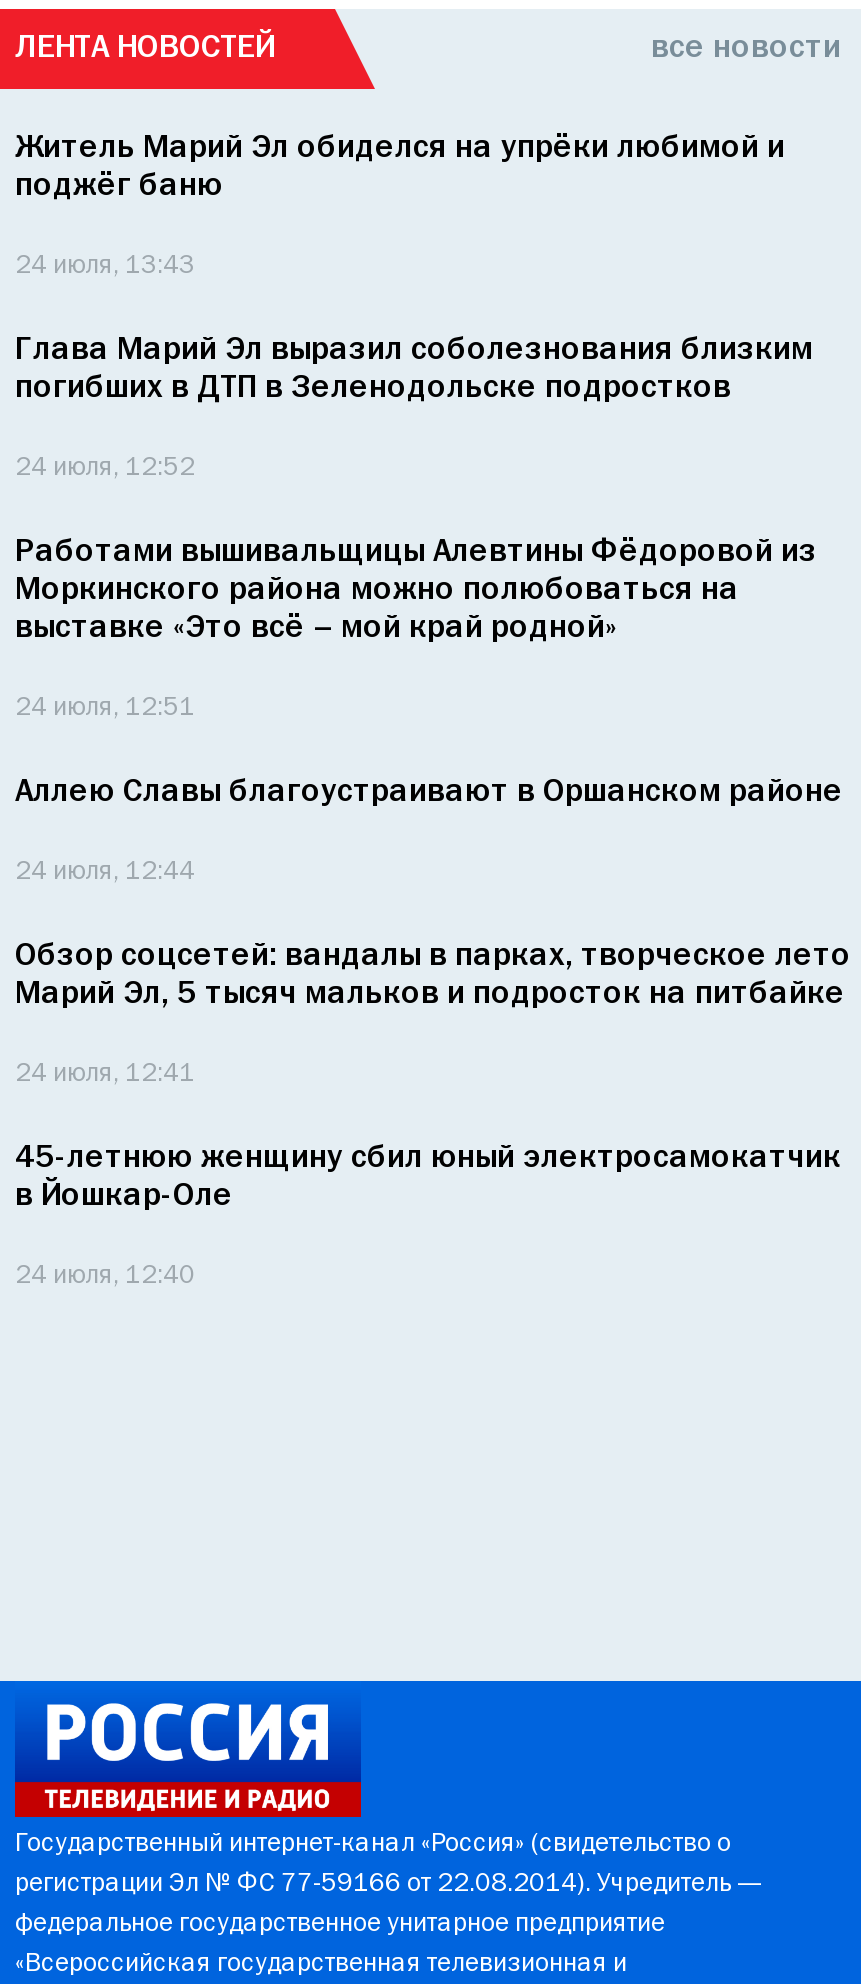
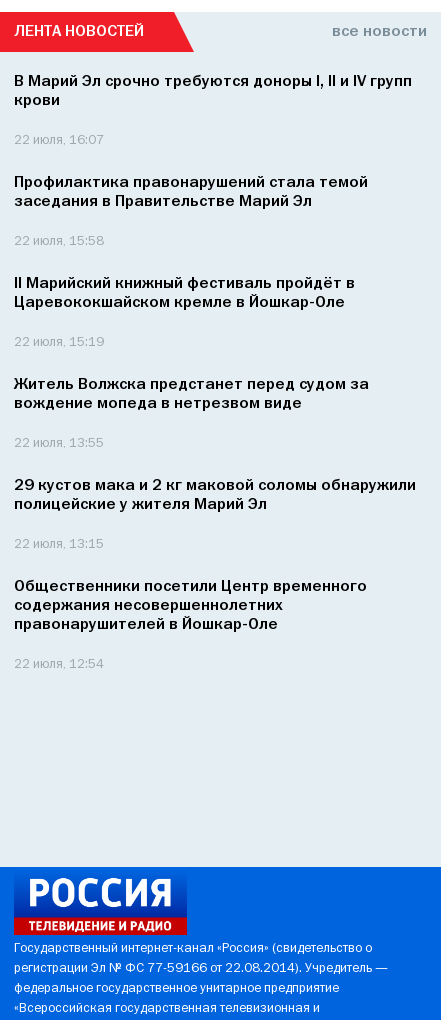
[15,135,785,201] Житель Марий Эл обиделся на упрёки любимой и | поджёг баню -> [14,75,412,108] В Марий Эл срочно требуются доноры I, II и IV групп | крови
[15,255,195,277] 24 июля, 13:43 -> [14,135,104,146] 22 июля, 16:07
[15,337,813,403] Глава Марий Эл выразил соболезнования близким | погибших в ДТП в Зеленодольске подростков -> [14,176,368,209] Профилактика правонарушений стала темой | заседания в Правительстве Марий Эл
[15,457,195,479] 24 июля, 12:52 -> [14,236,104,247] 22 июля, 15:58
[15,539,817,643] Работами вышивальщицы Алевтины Фёдоровой из | Моркинского района можно полюбоваться на | выставке «Это всё – мой край родной» -> [14,277,355,310] II Марийский книжный фестиваль пройдёт в | Царевококшайском кремле в Йошкар-Оле
[15,697,195,719] 24 июля, 12:51 -> [14,337,104,348] 22 июля, 15:19
[15,779,843,807] Аллею Славы благоустраивают в Оршанском районе -> [14,378,369,411] Житель Волжска предстанет перед судом за | вождение мопеда в нетрезвом виде
[15,861,195,883] 24 июля, 12:44 -> [14,438,104,449] 22 июля, 13:55
[15,943,851,1009] Обзор соцсетей: вандалы в парках, творческое лето | Марий Эл, 5 тысяч мальков и подросток на питбайке -> [14,479,416,512] 29 кустов мака и 2 кг маковой соломы обнаружили | полицейские у жителя Марий Эл
[15,1063,195,1085] 24 июля, 12:41 -> [14,539,104,550] 22 июля, 13:15
[15,1145,841,1211] 45-летнюю женщину сбил юный электросамокатчик | в Йошкар-Оле -> [14,580,367,632] Общественники посетили Центр временного | содержания несовершеннолетних | правонарушителей в Йошкар-Оле
[15,1265,195,1287] 24 июля, 12:40 -> [14,659,104,670] 22 июля, 12:54

